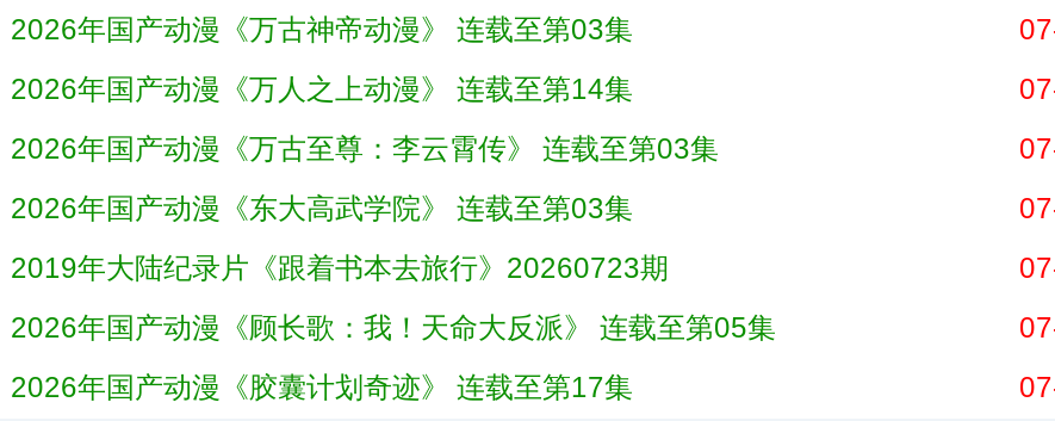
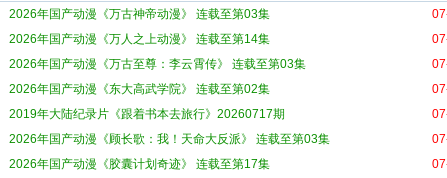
[11,192,633,225] 2026年国产动漫《东大高武学院》 连载至第03集 -> [9,82,270,96] 2026年国产动漫《东大高武学院》 连载至第02集
[11,252,669,285] 2019年大陆纪录片《跟着书本去旅行》20260723期 -> [9,107,285,121] 2019年大陆纪录片《跟着书本去旅行》20260717期
[11,311,776,345] 2026年国产动漫《顾长歌：我！天命大反派》 连载至第05集 -> [9,132,330,146] 2026年国产动漫《顾长歌：我！天命大反派》 连载至第03集

